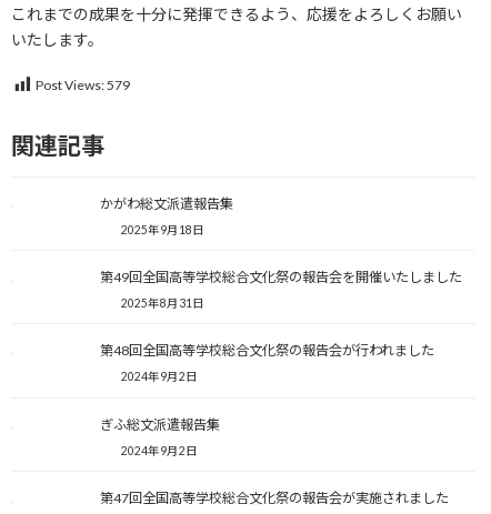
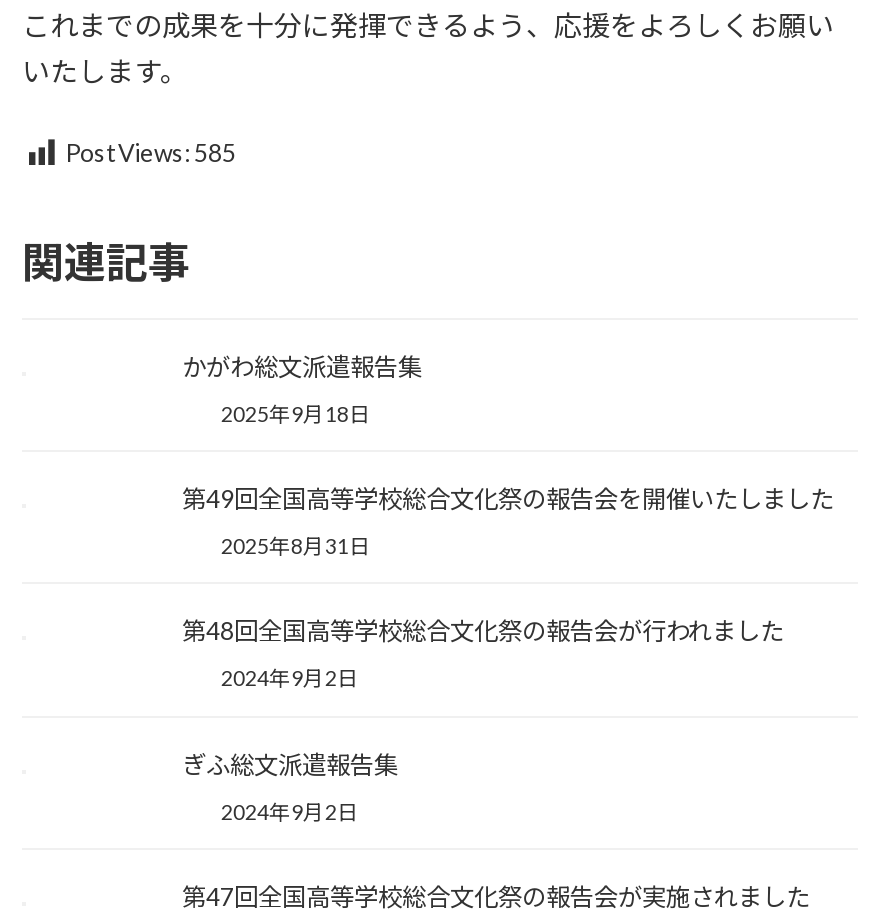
[36,77,130,93] Post Views: 579 -> [66,138,236,168] Post Views: 585

